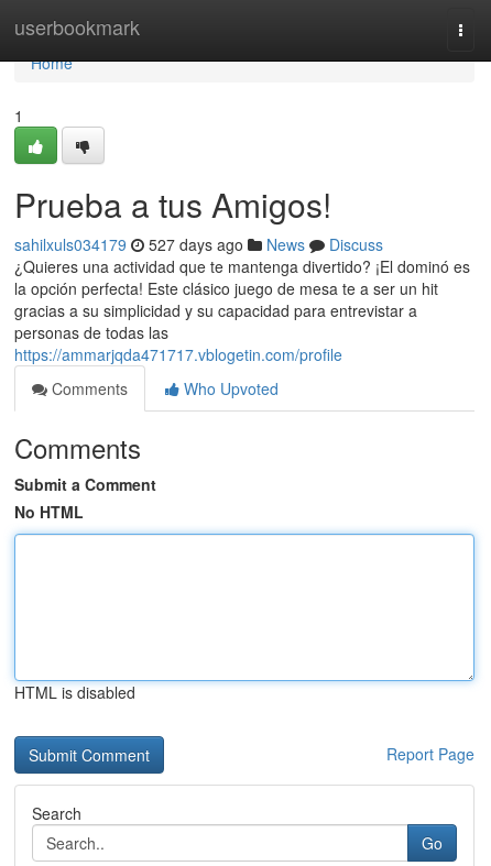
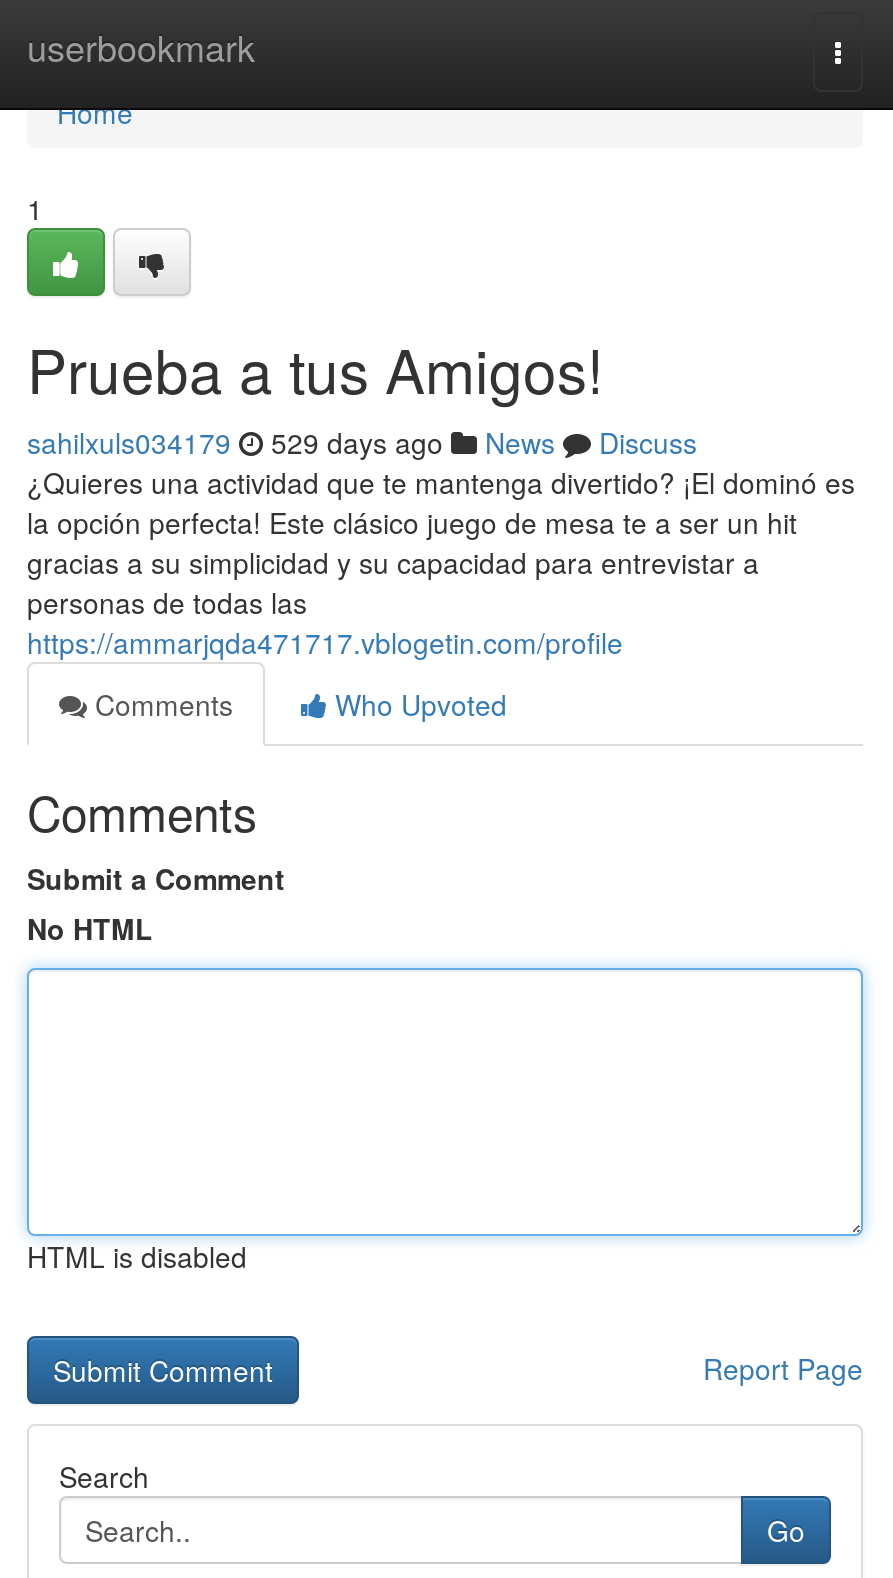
[14,233,383,255] sahilxuls034179 527 days ago News Discuss -> [27,422,697,462] sahilxuls034179 529 days ago News Discuss

